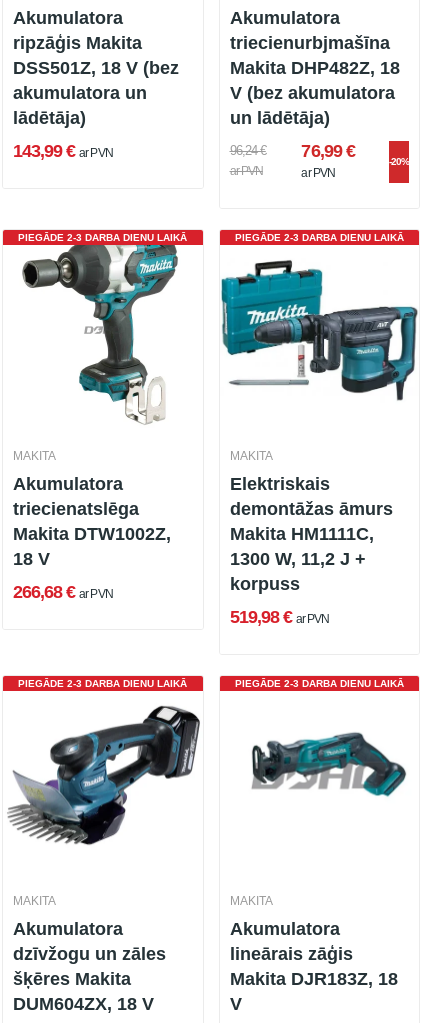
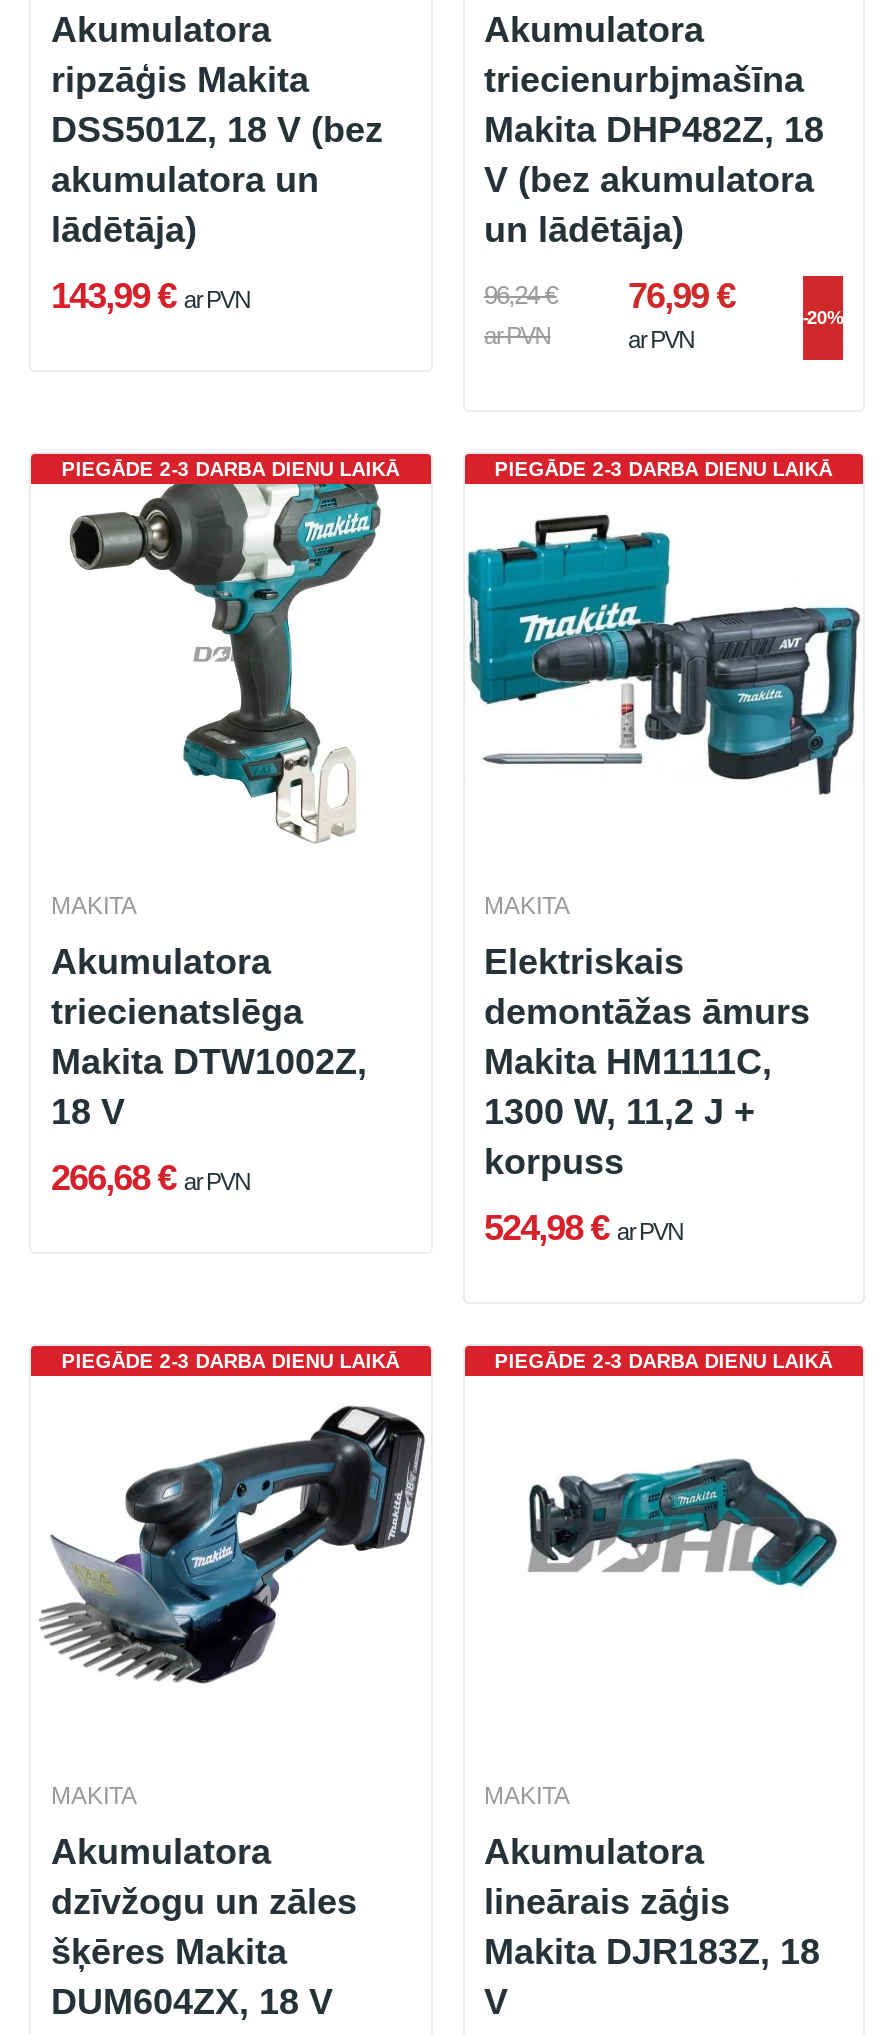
[229,606,329,626] 519,98 € ar PVN -> [484,1207,683,1247] 524,98 € ar PVN

